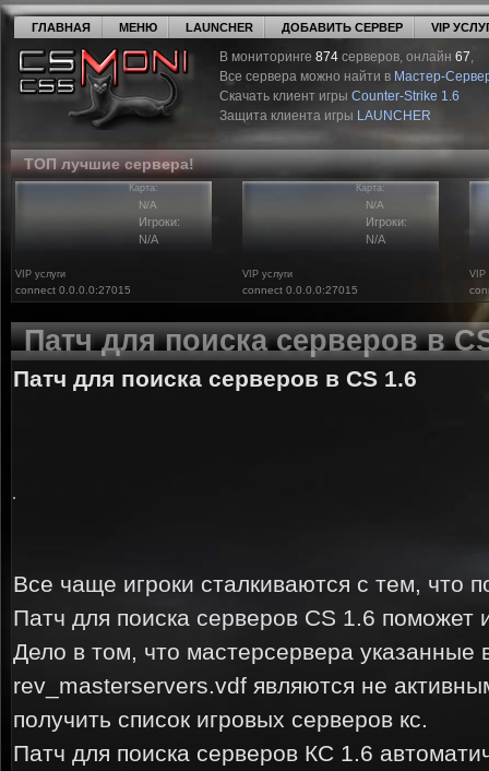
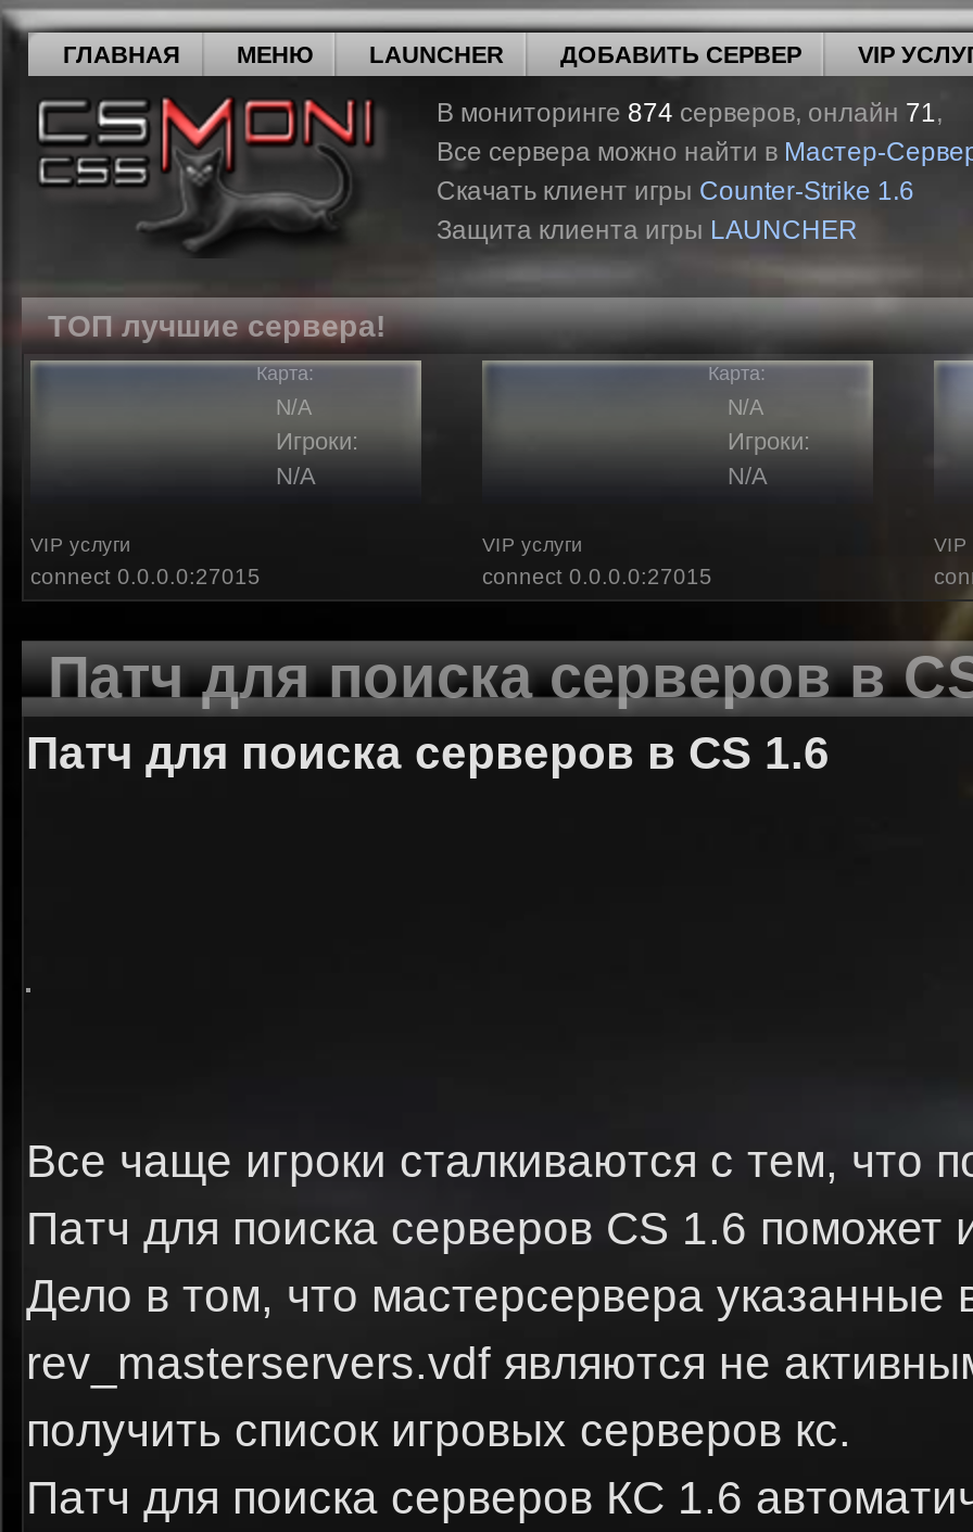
[219,49,474,64] В мониторинге 874 серверов, онлайн 67, -> [437,98,943,128] В мониторинге 874 серверов, онлайн 71,

